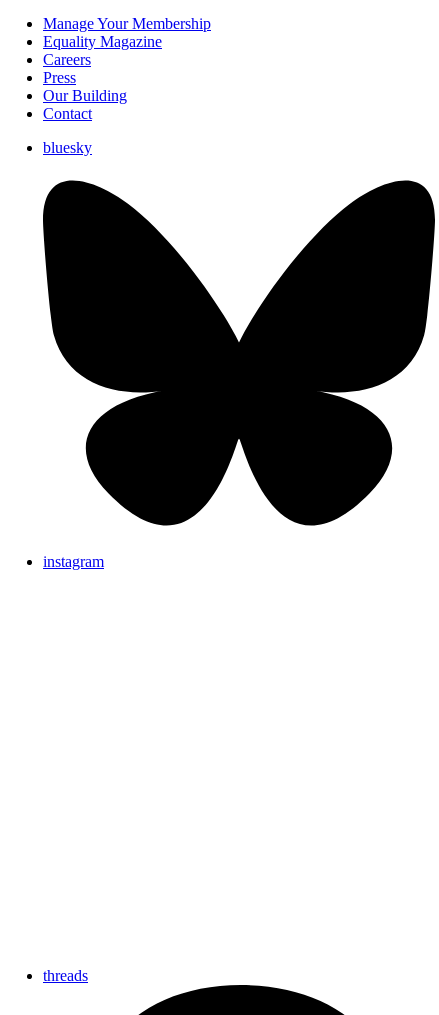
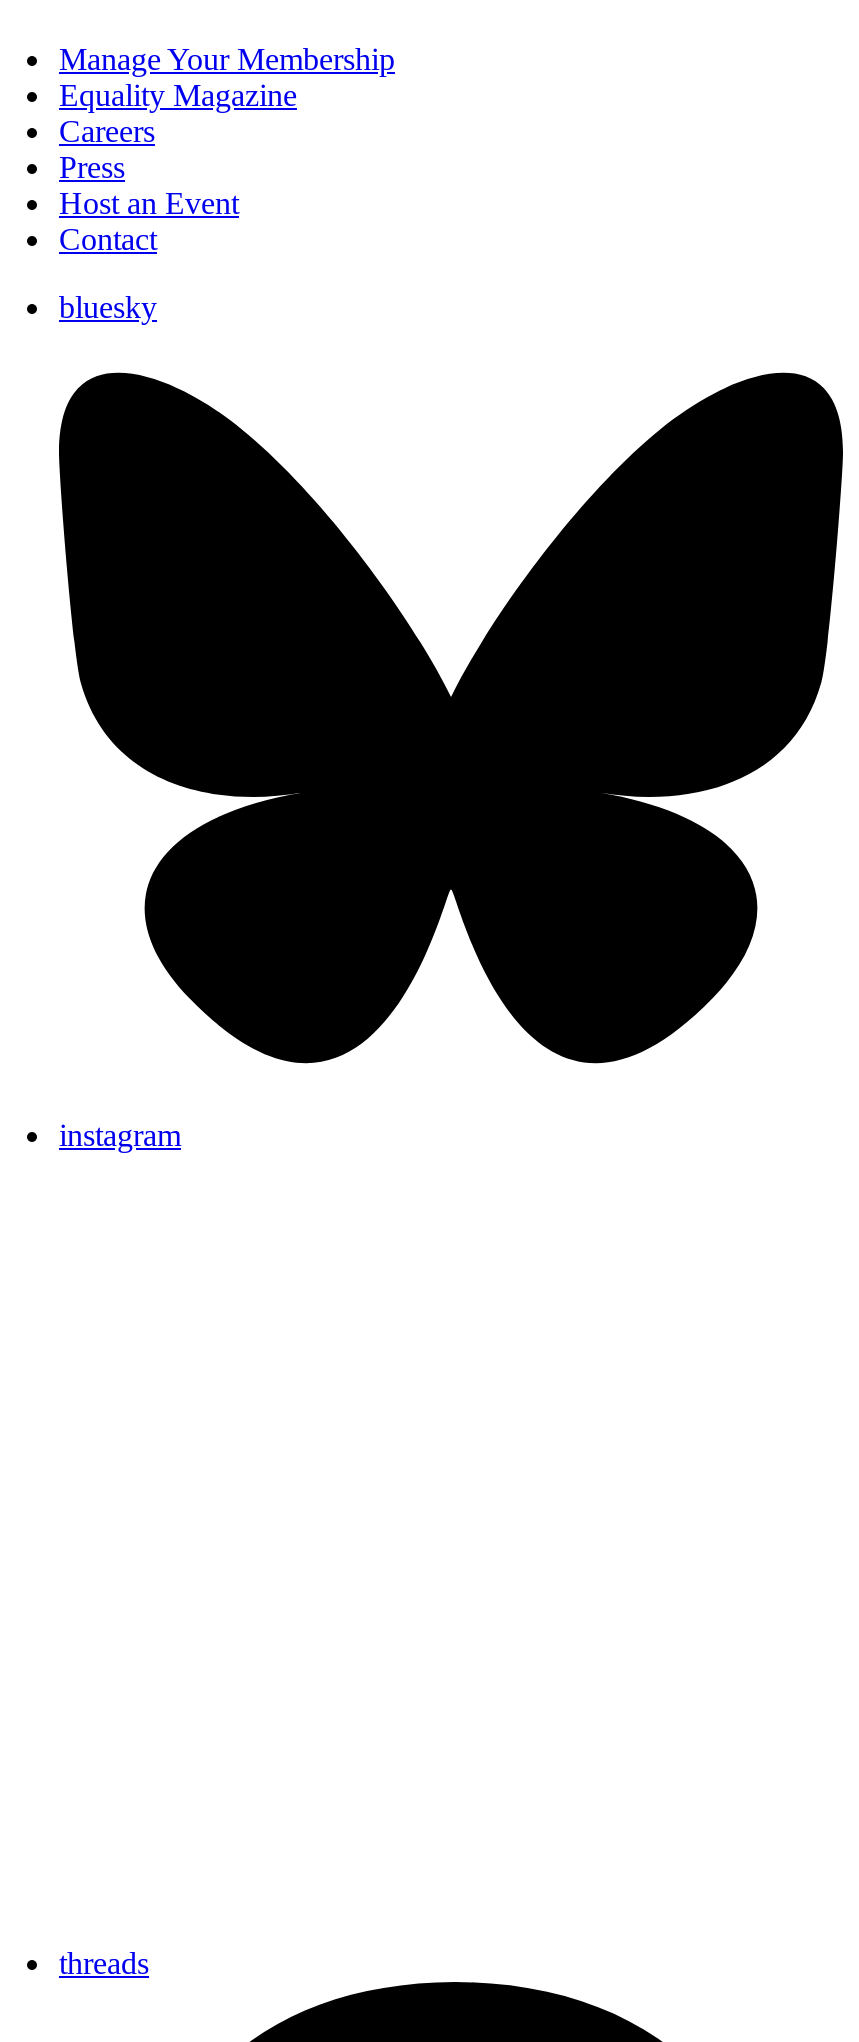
[43,87,127,104] Our Building -> [59,187,239,221] Host an Event

